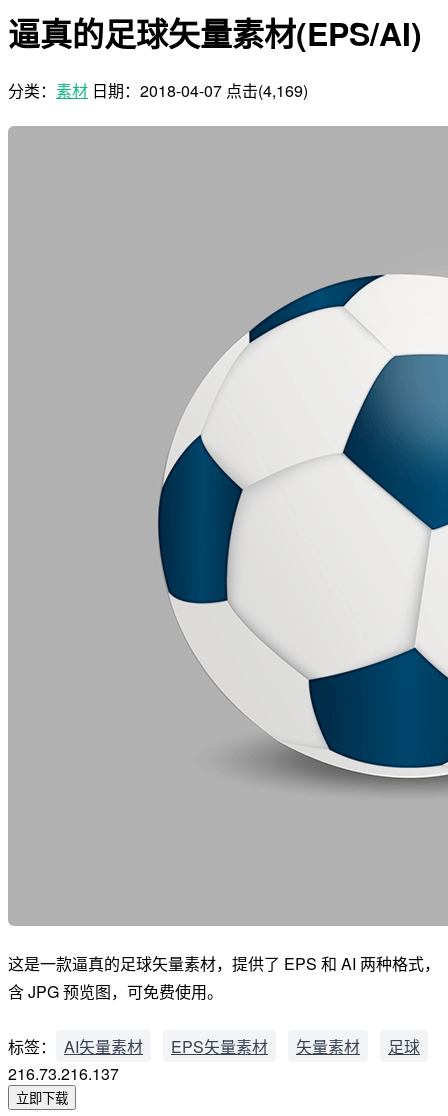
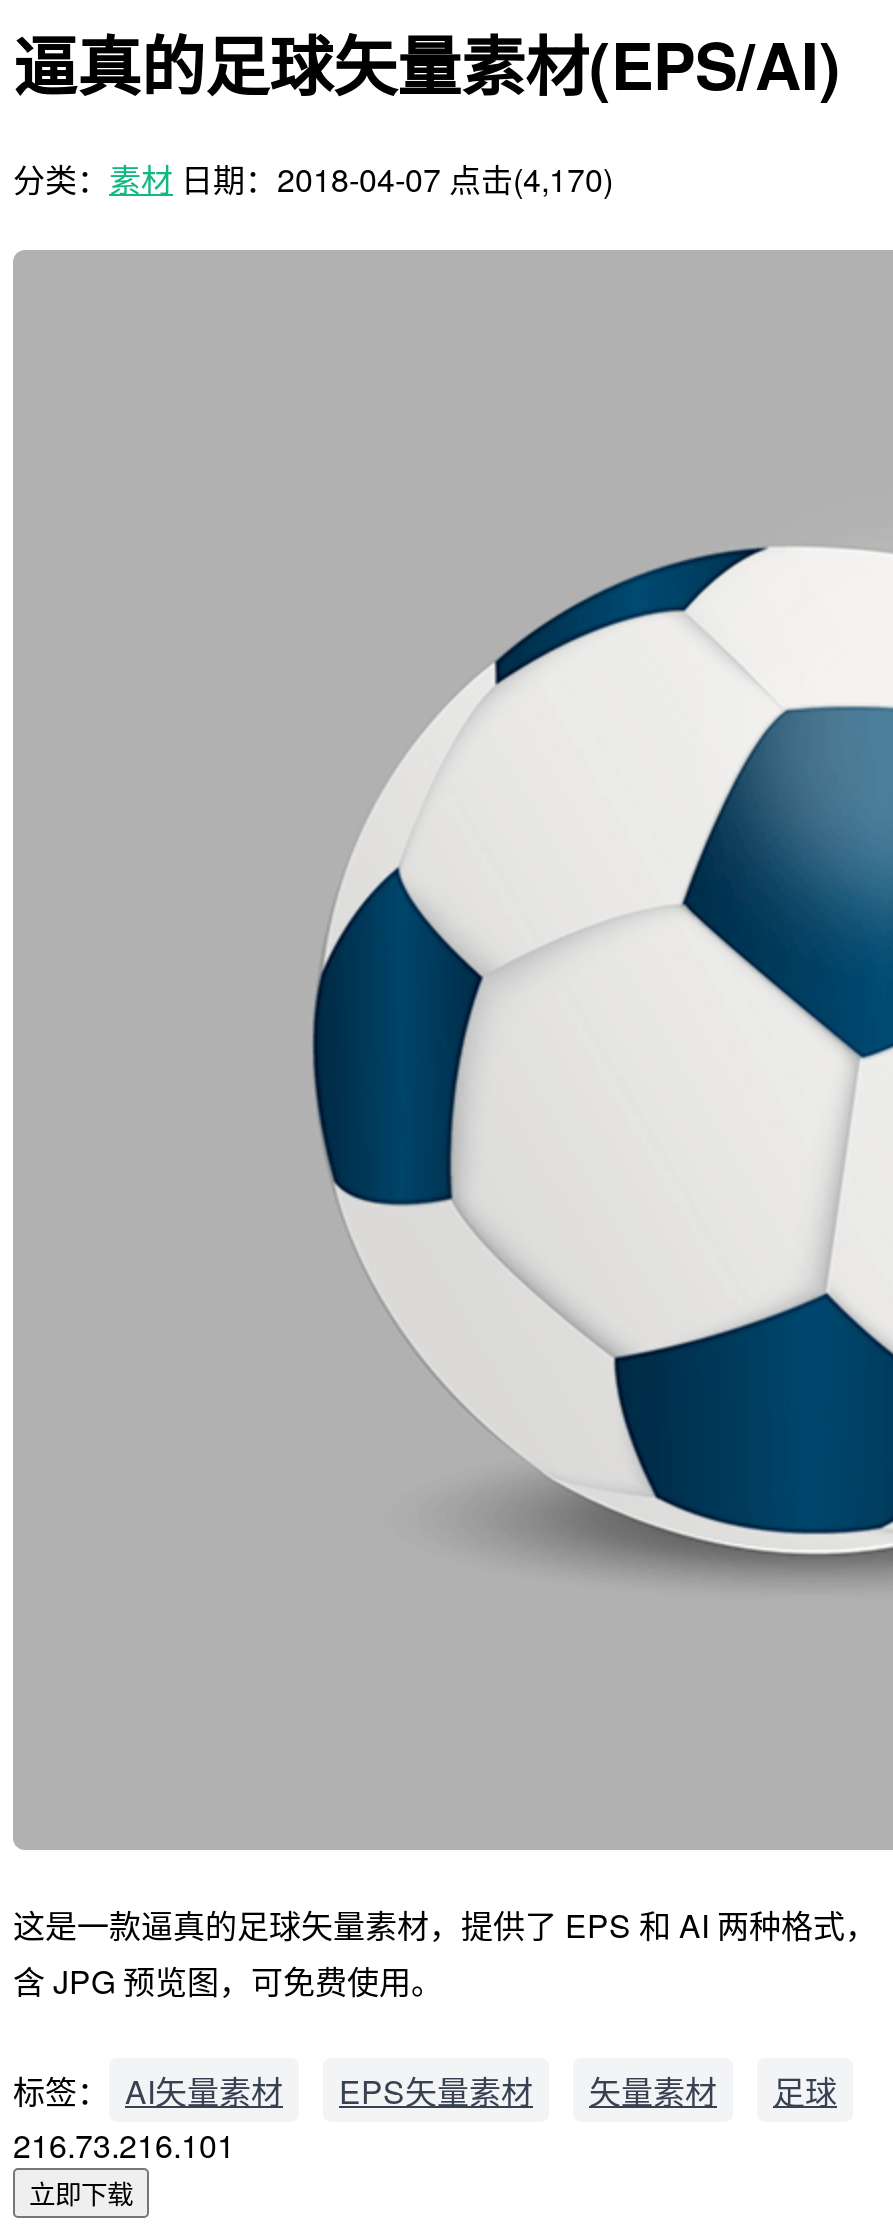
[8,79,308,102] 分类：素材 日期：2018-04-07 点击(4,169) -> [13,156,613,202] 分类：素材 日期：2018-04-07 点击(4,170)
[8,1062,119,1085] 216.73.216.137 -> [13,2122,235,2168] 216.73.216.101

